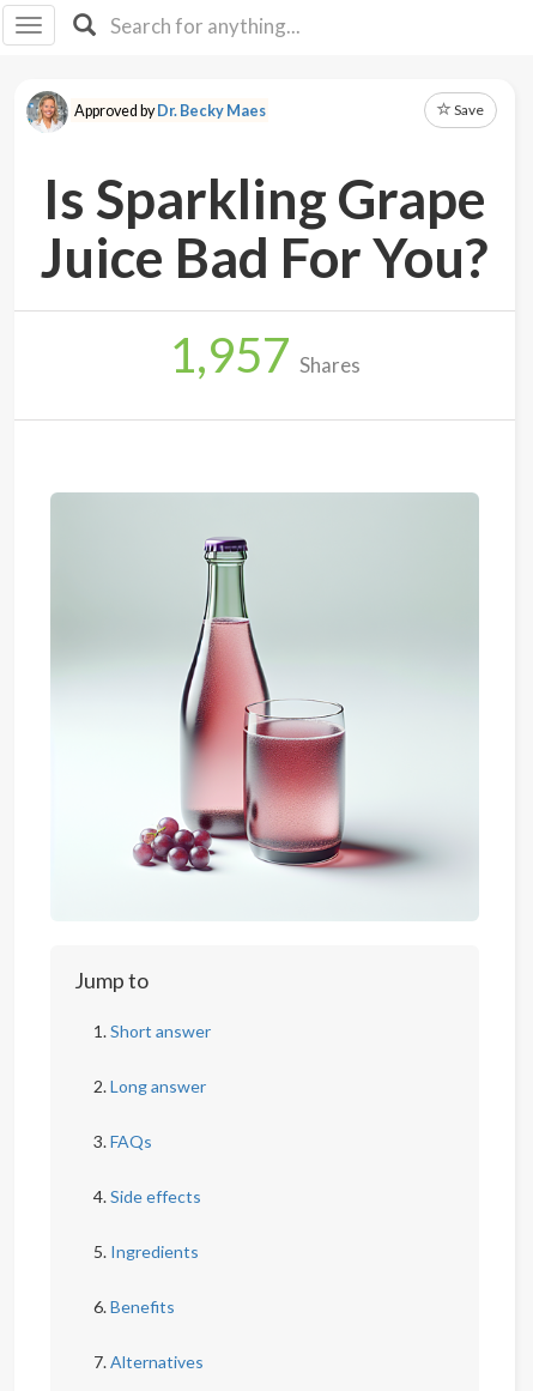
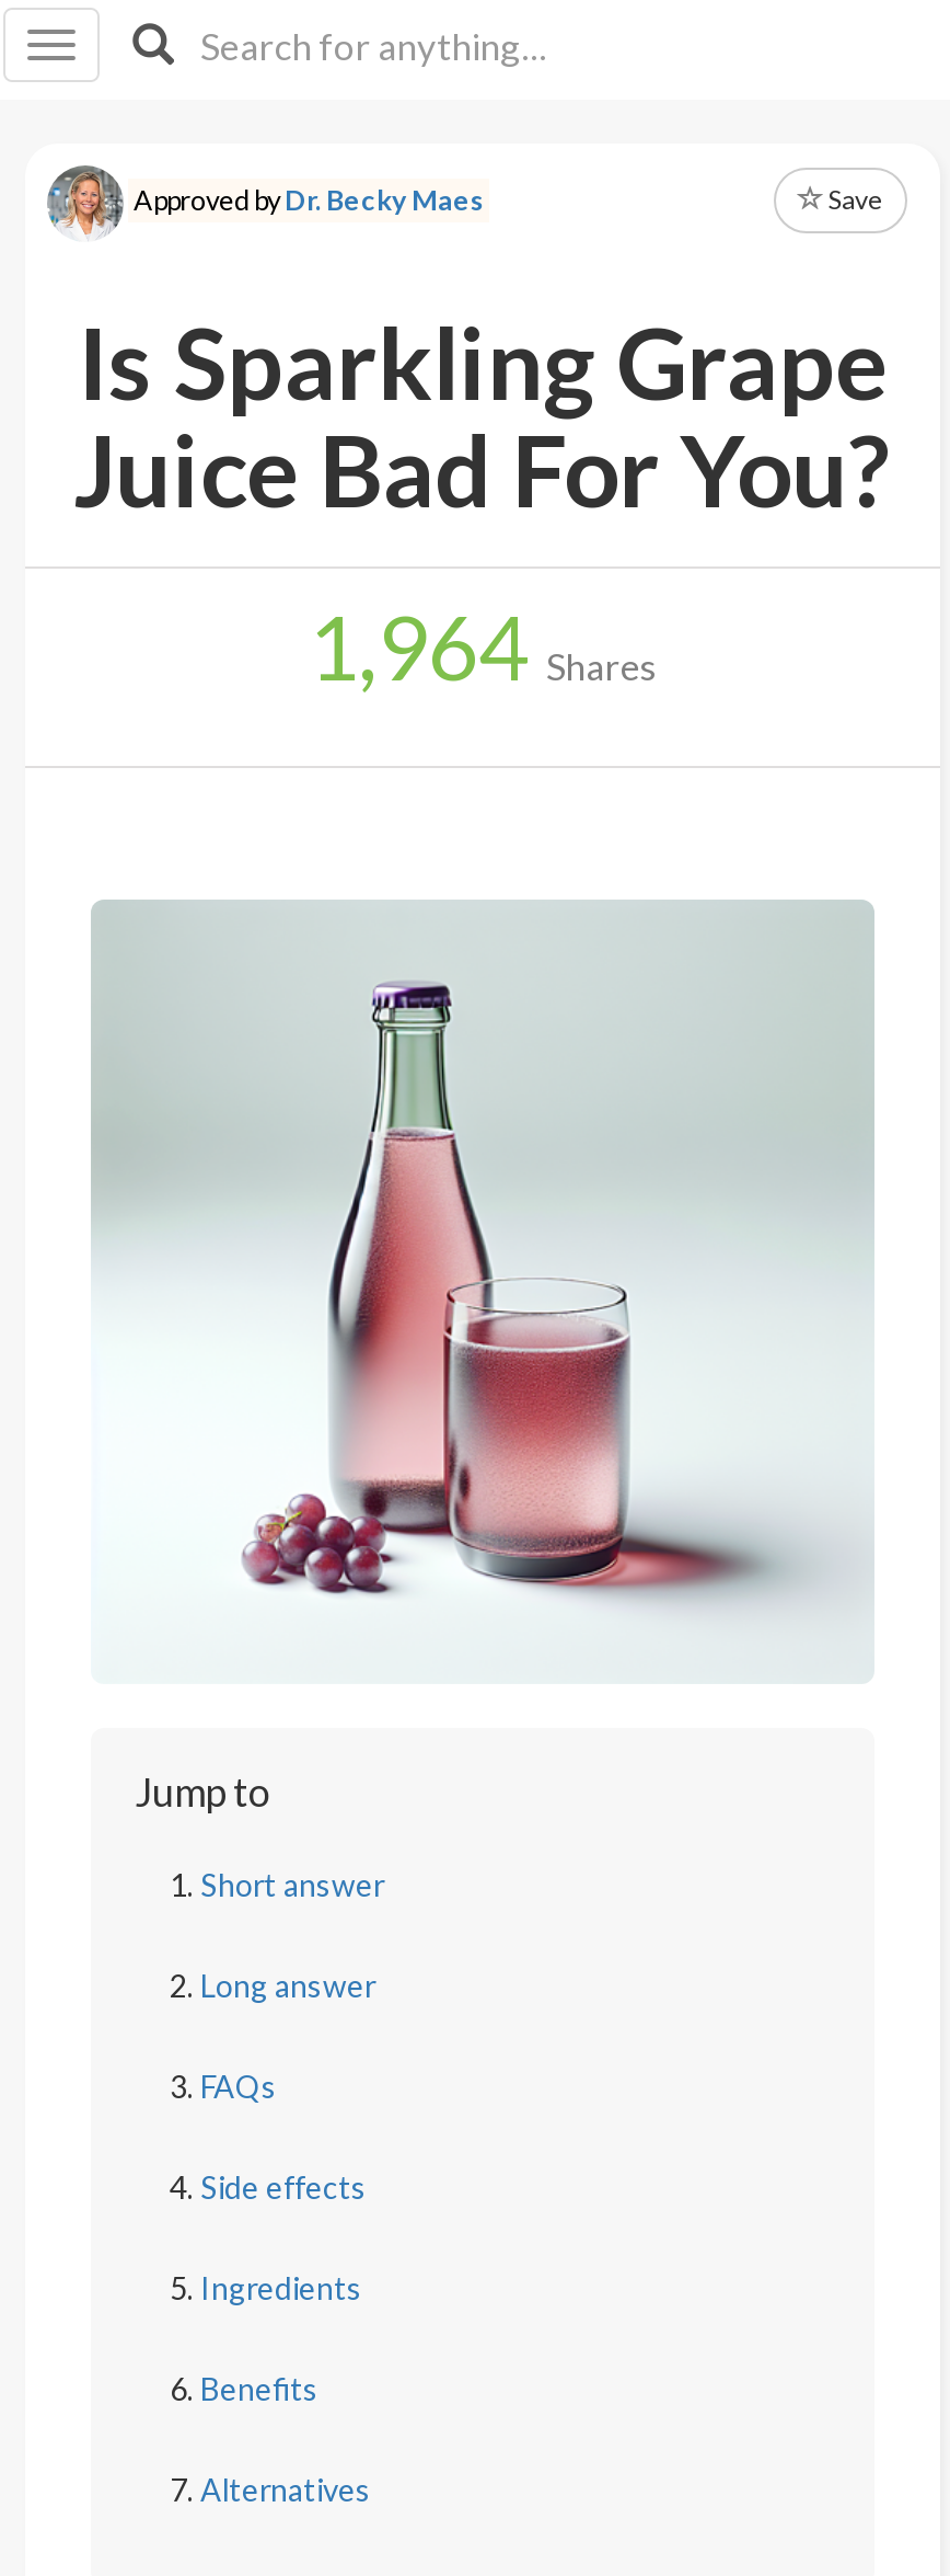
[169,325,361,383] 1,957 Shares -> [308,593,658,700] 1,964 Shares

